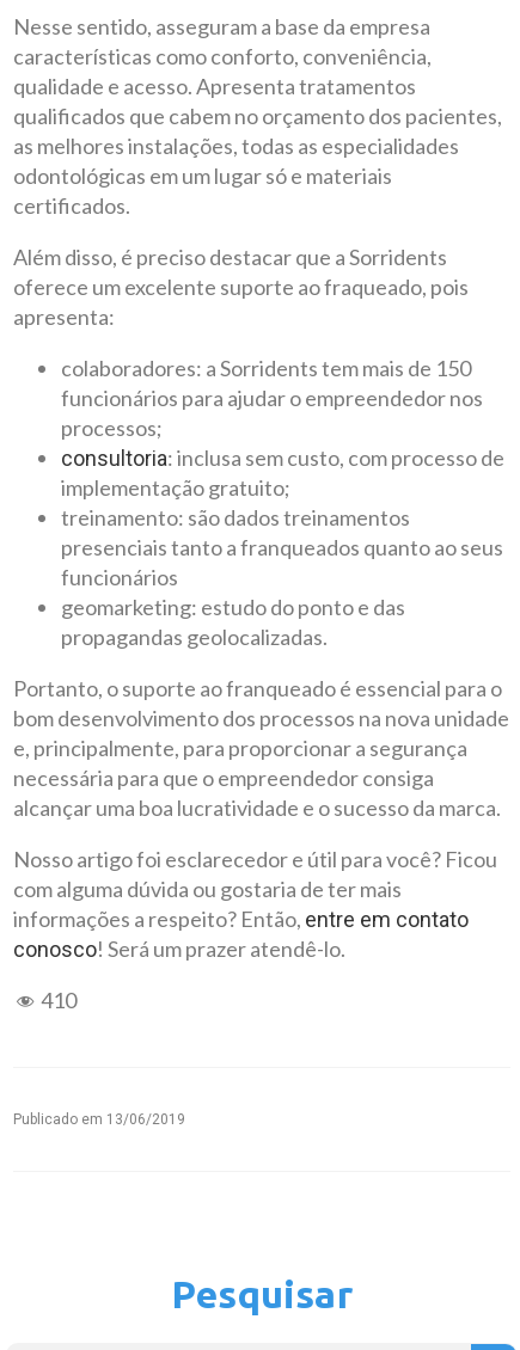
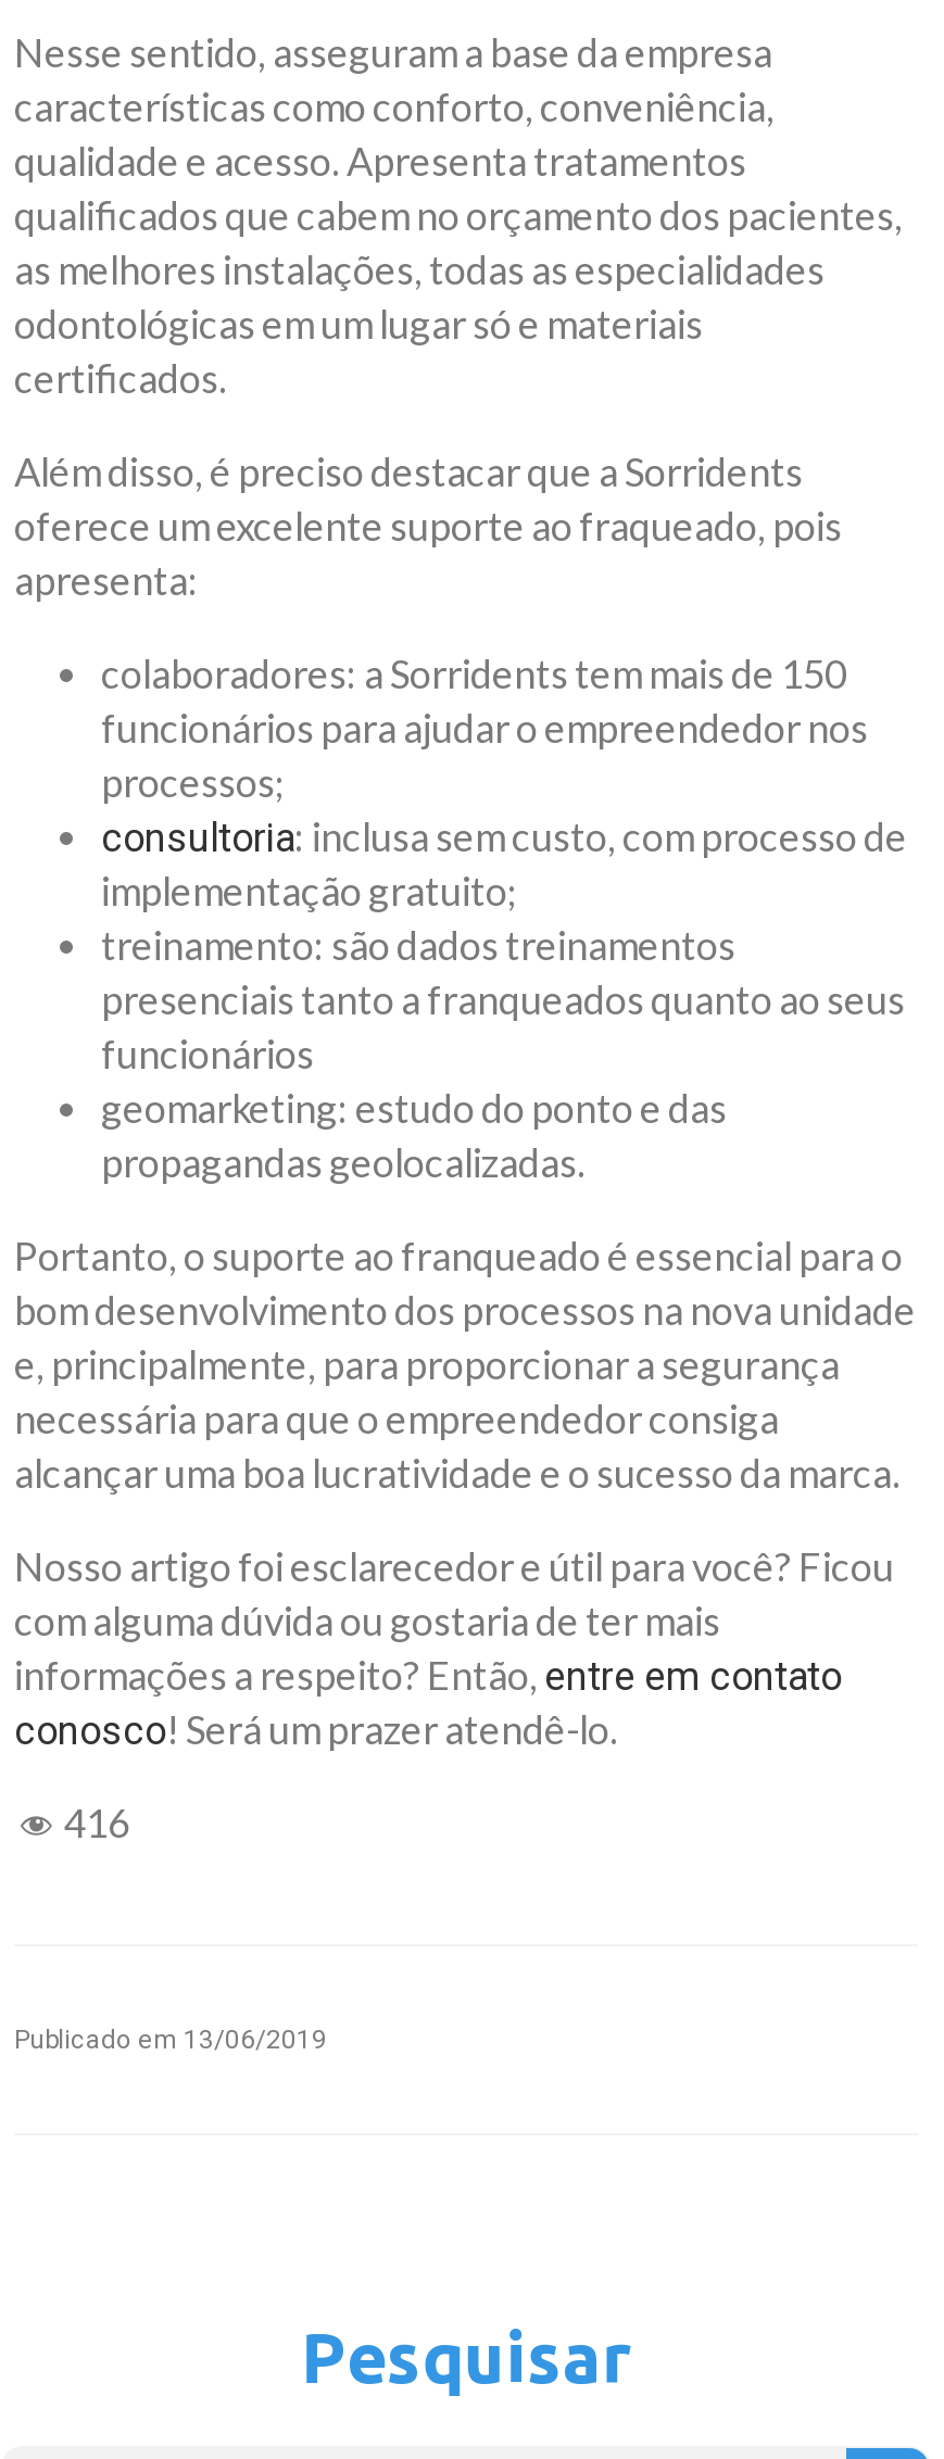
[41,987,77,1013] 410 -> [64,1799,129,1847] 416

